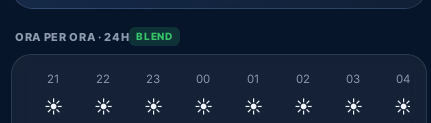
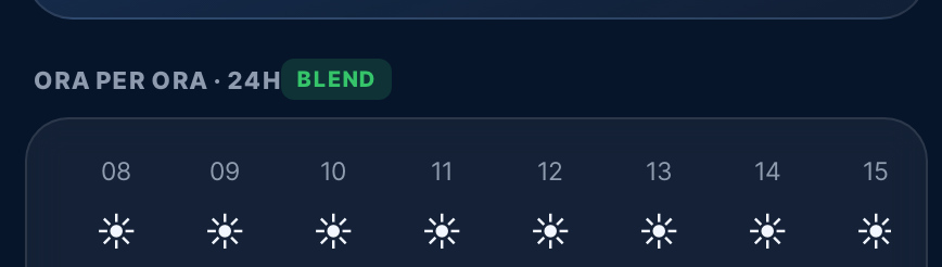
[47,72,59,86] 21 -> [101,156,131,187] 08
[96,72,110,86] 22 -> [209,156,240,187] 09
[146,72,160,86] 23 -> [320,156,346,187] 10
[196,72,210,86] 00 -> [431,156,453,187] 11
[247,72,259,86] 01 -> [537,156,563,187] 12
[296,72,310,86] 02 -> [646,156,672,187] 13
[346,72,360,86] 03 -> [754,156,780,187] 14
[396,72,410,86] 04 -> [863,156,889,187] 15

